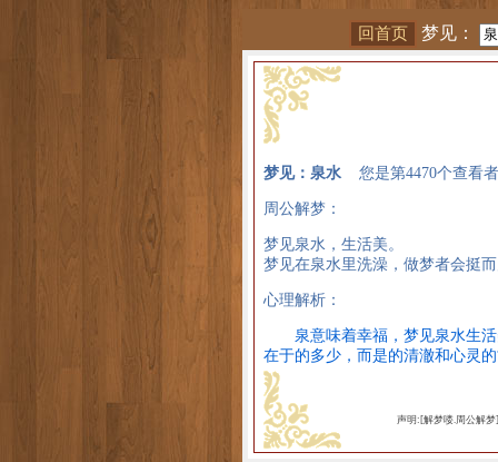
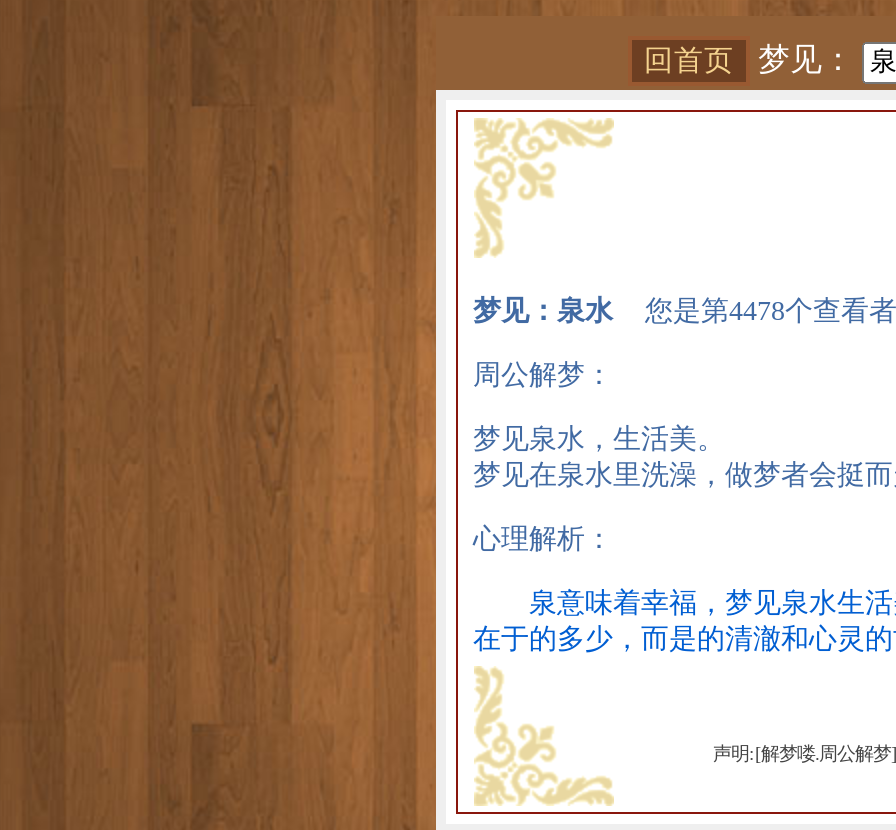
[263,165,498,181] 梦见：泉水您是第4470个查看者 -> [473,296,896,326] 梦见：泉水您是第4478个查看者

